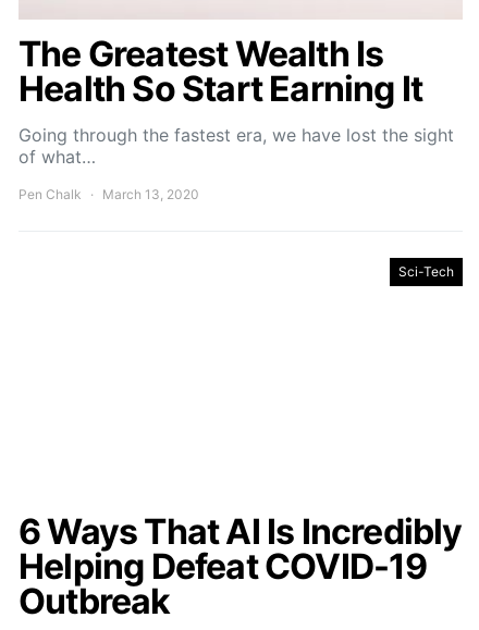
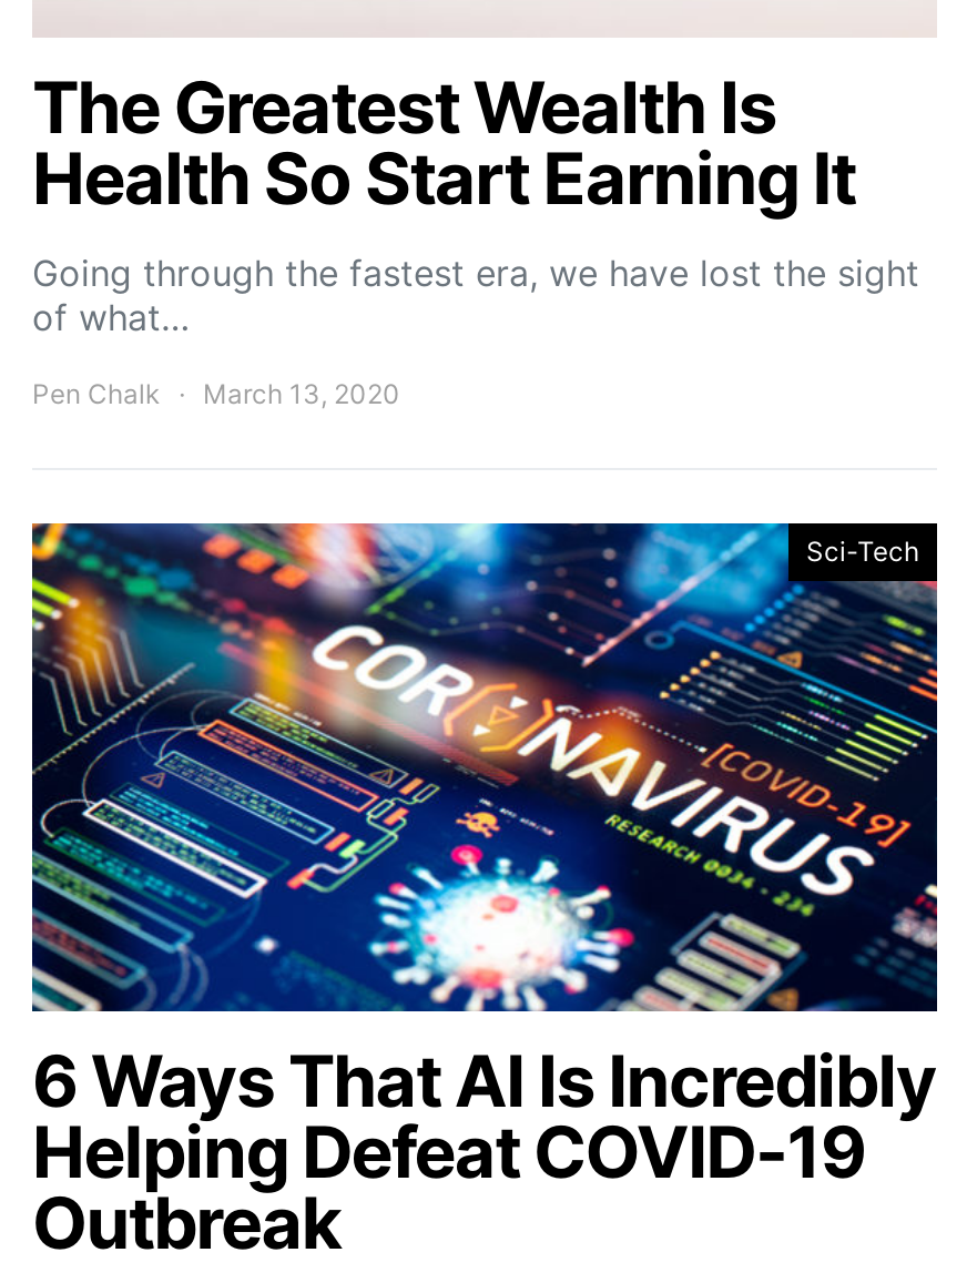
none -> [30,520,939,1015] [image]

